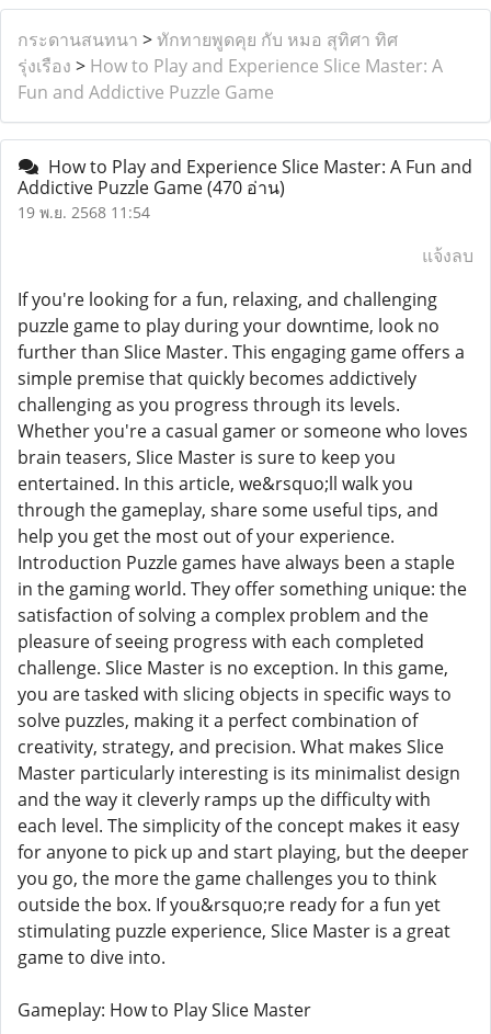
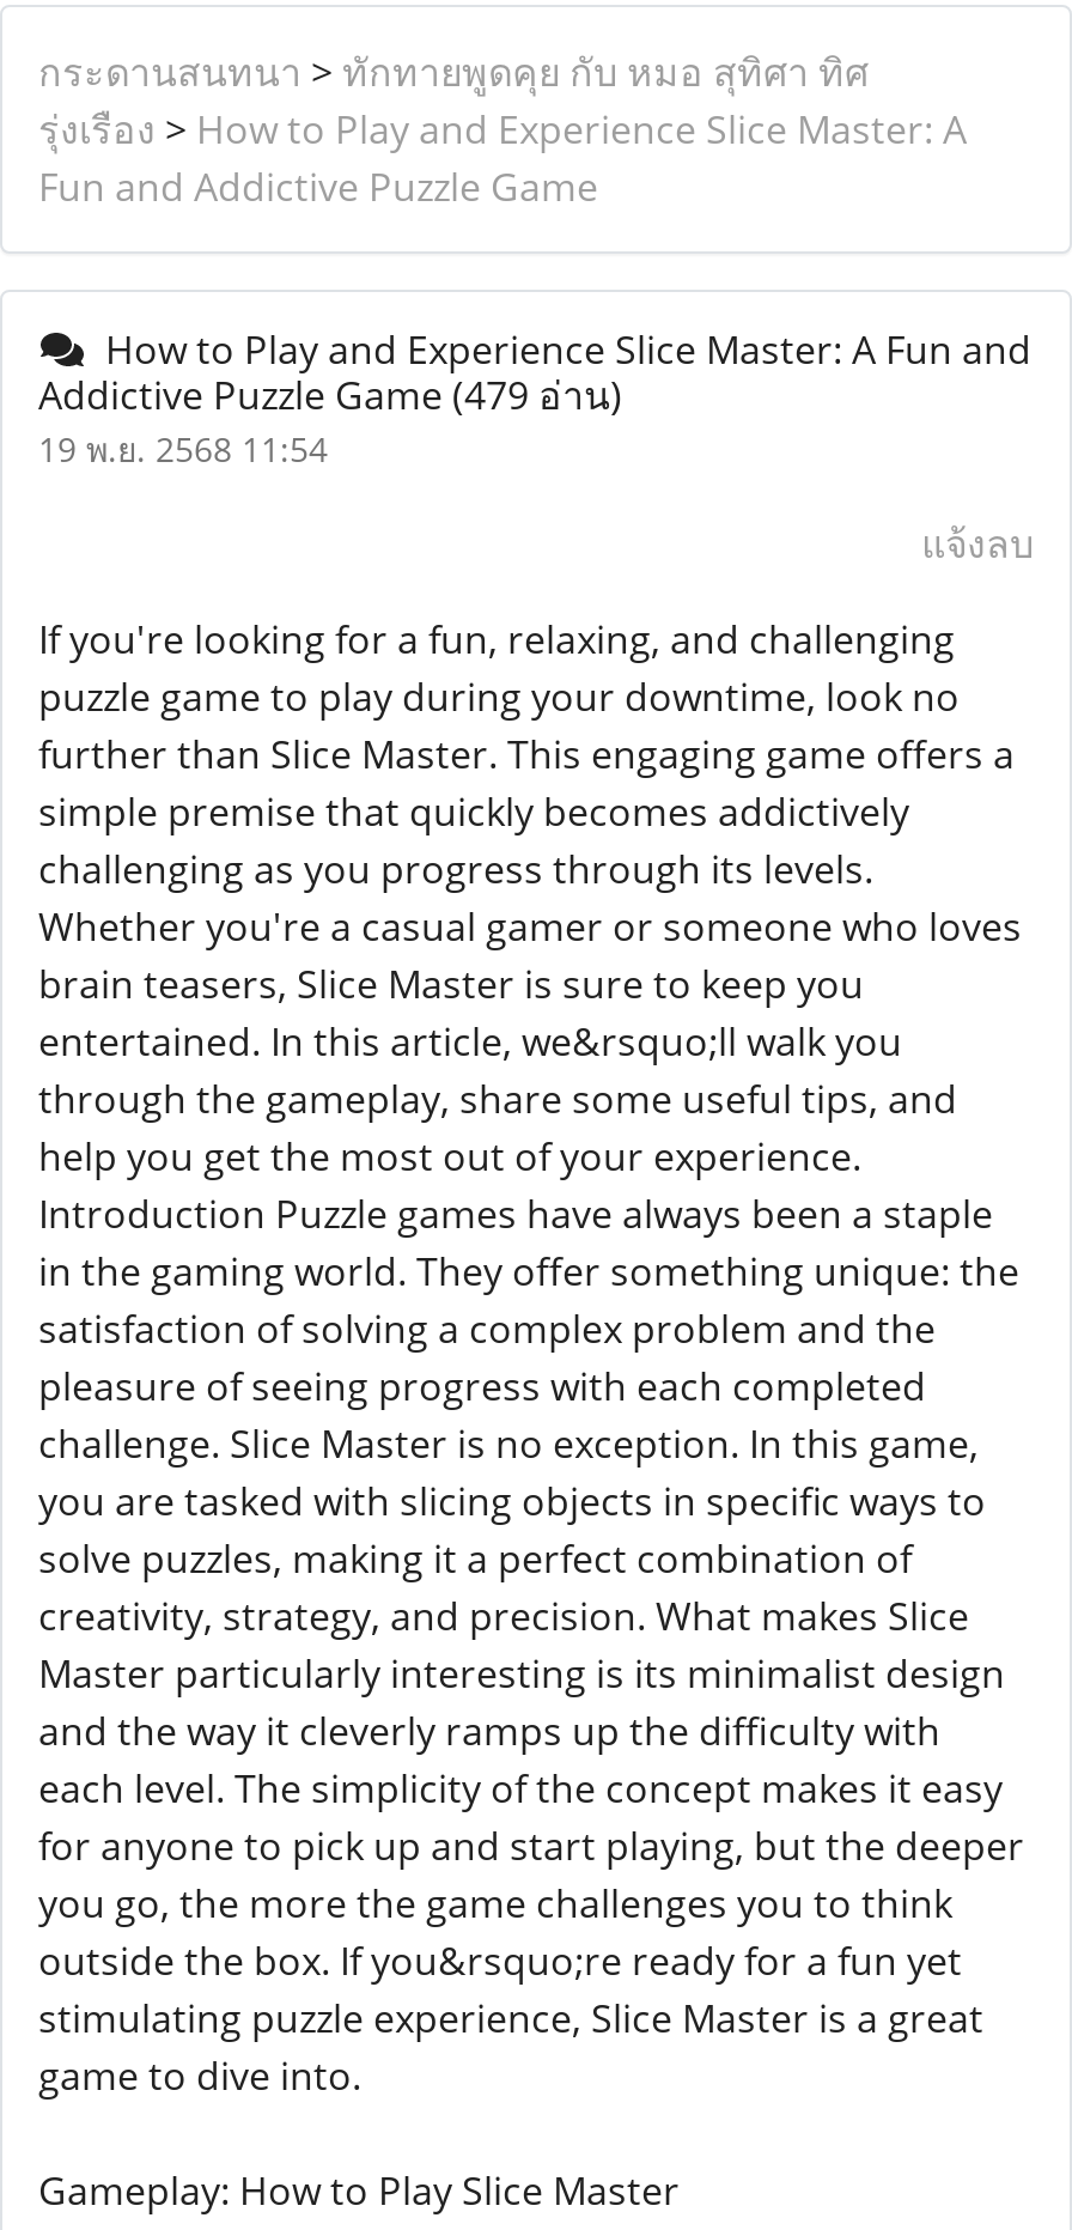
[18,175,285,200] Addictive Puzzle Game (470 อ่าน) -> [38,369,622,421] Addictive Puzzle Game (479 อ่าน)

